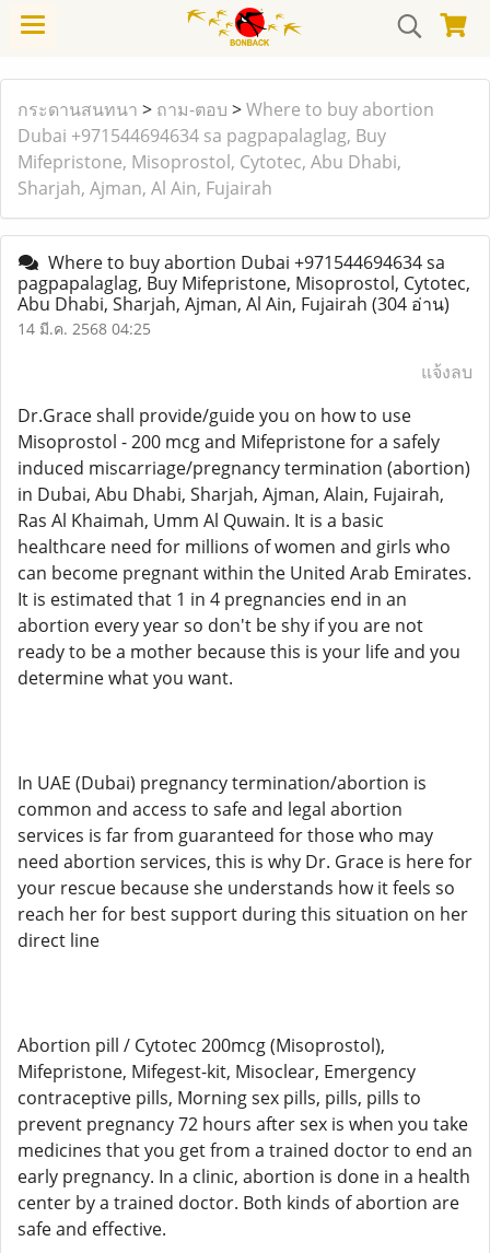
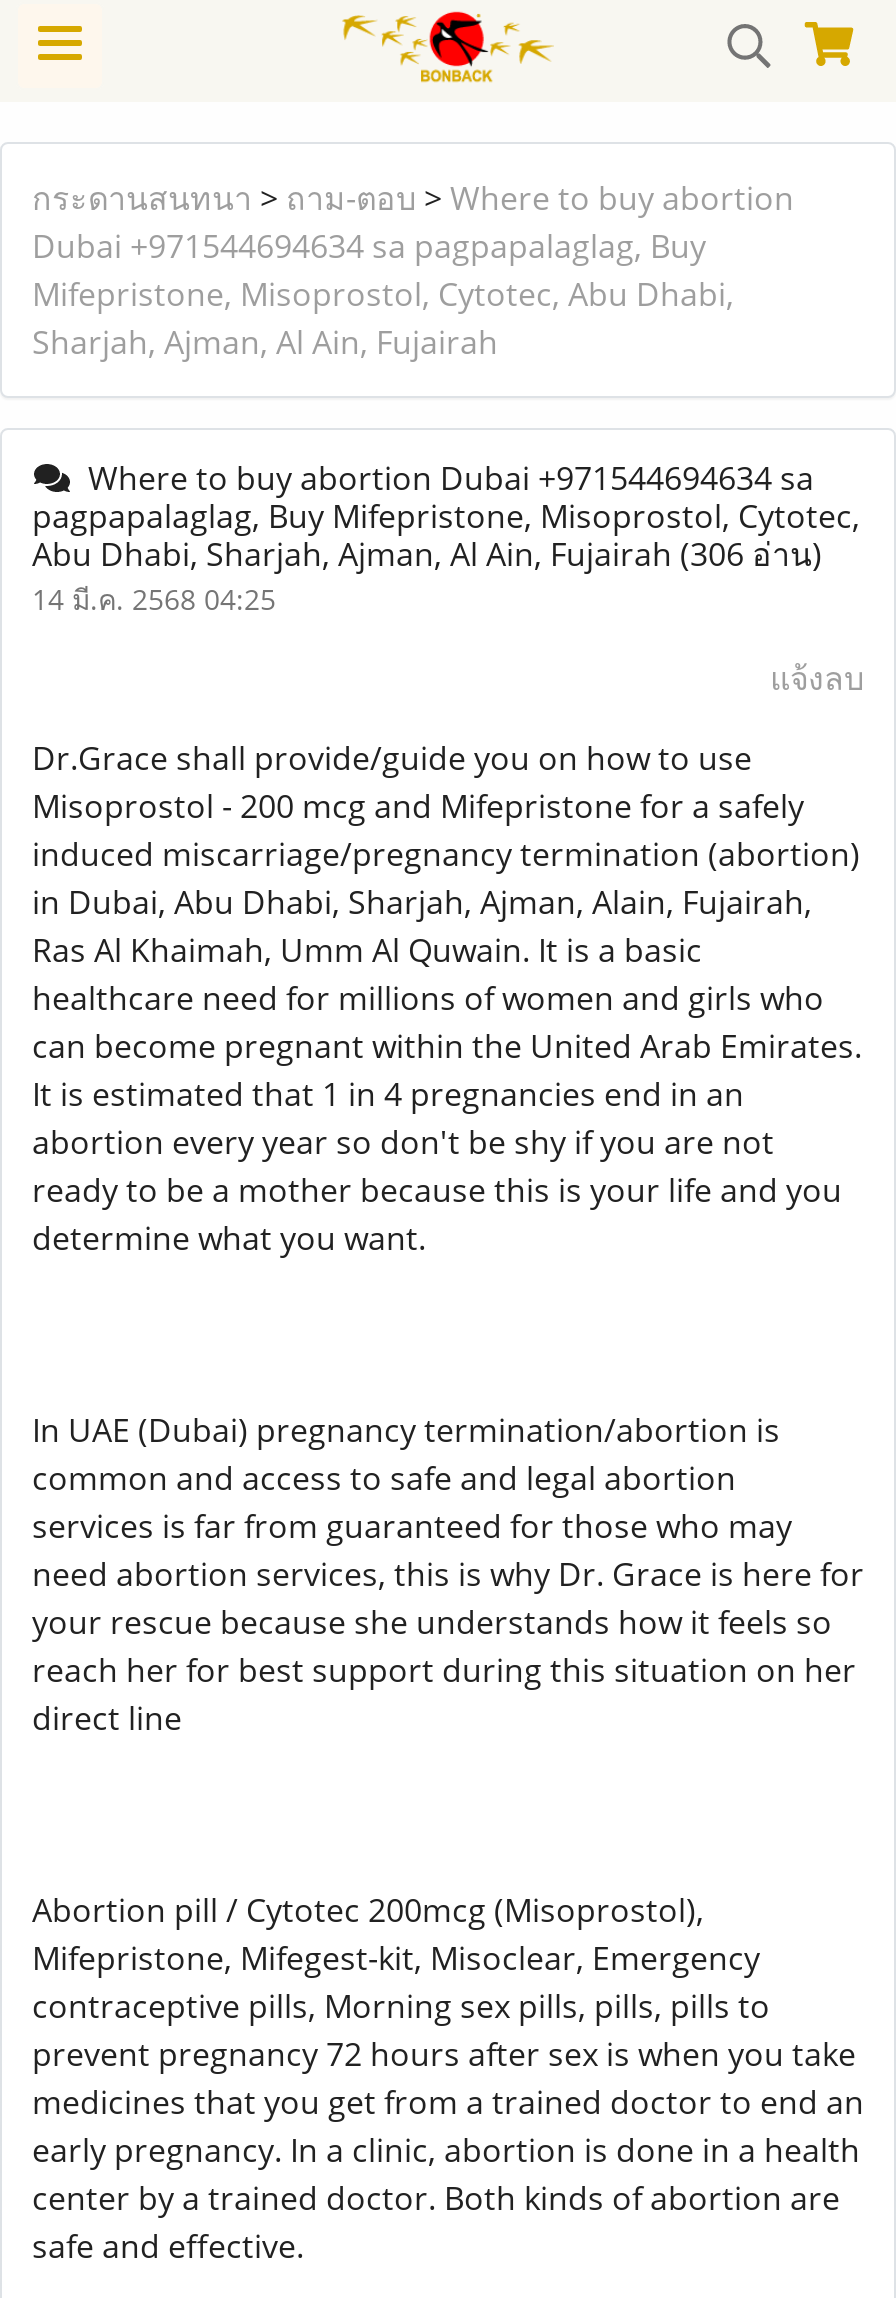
[17,292,450,316] Abu Dhabi, Sharjah, Ajman, Al Ain, Fujairah (304 อ่าน) -> [32,532,822,576] Abu Dhabi, Sharjah, Ajman, Al Ain, Fujairah (306 อ่าน)

